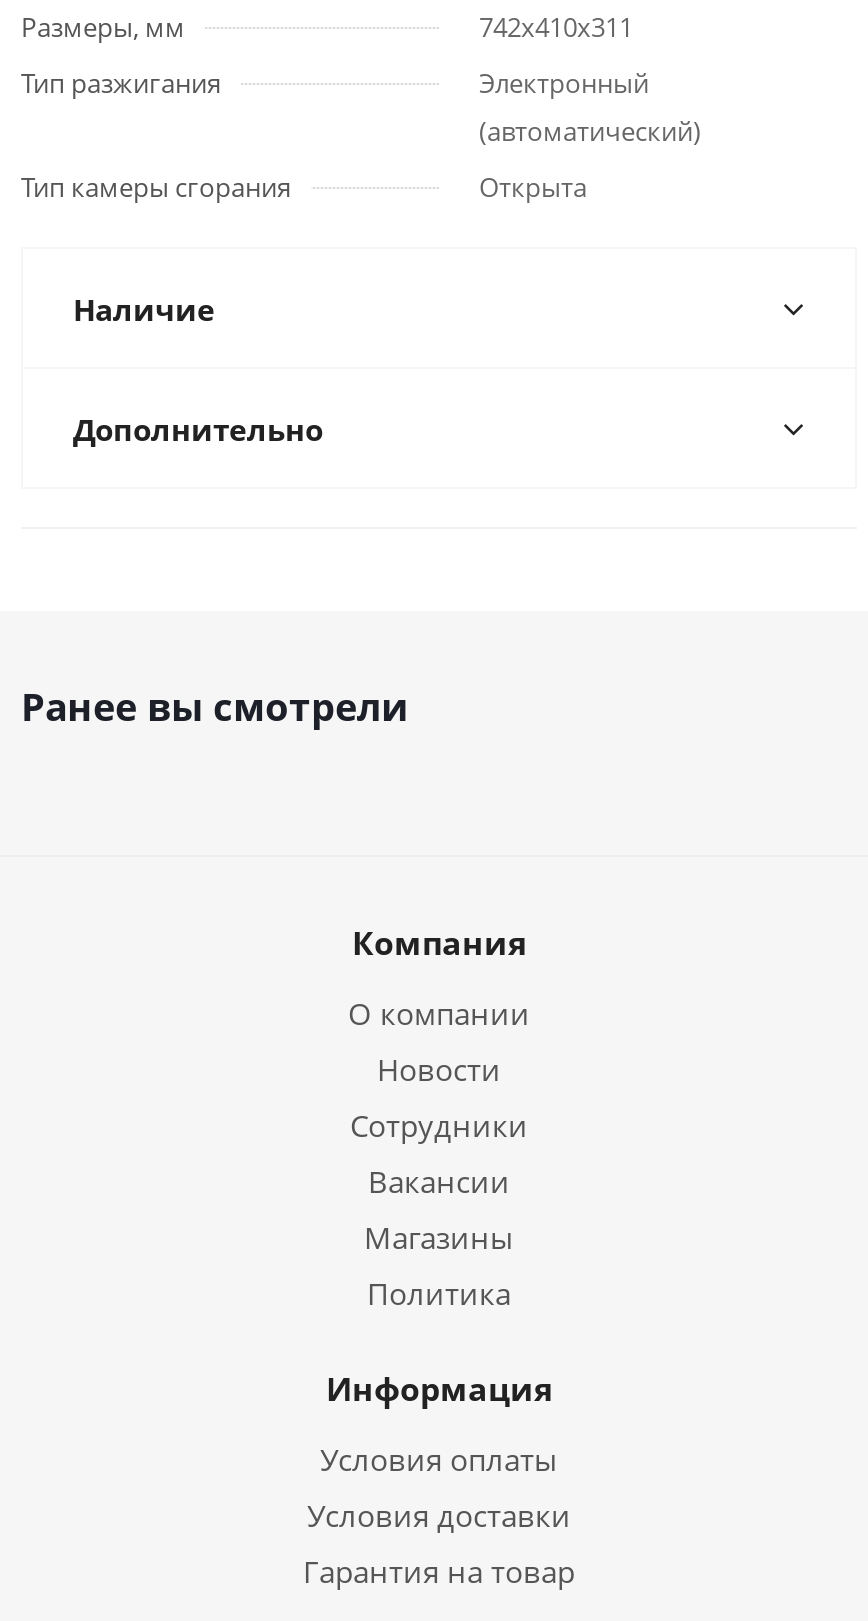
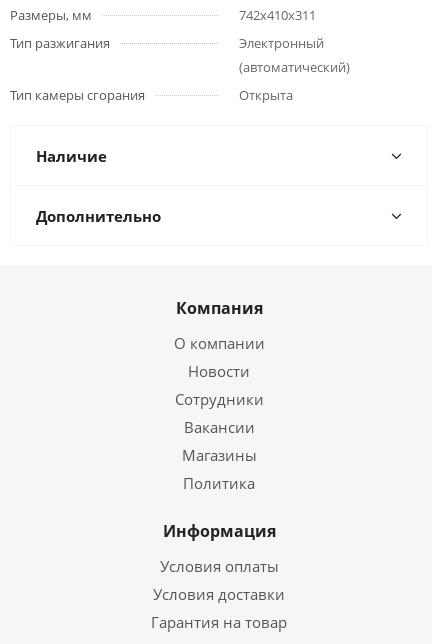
[21,681,409,733] Ранее вы смотрели -> none

